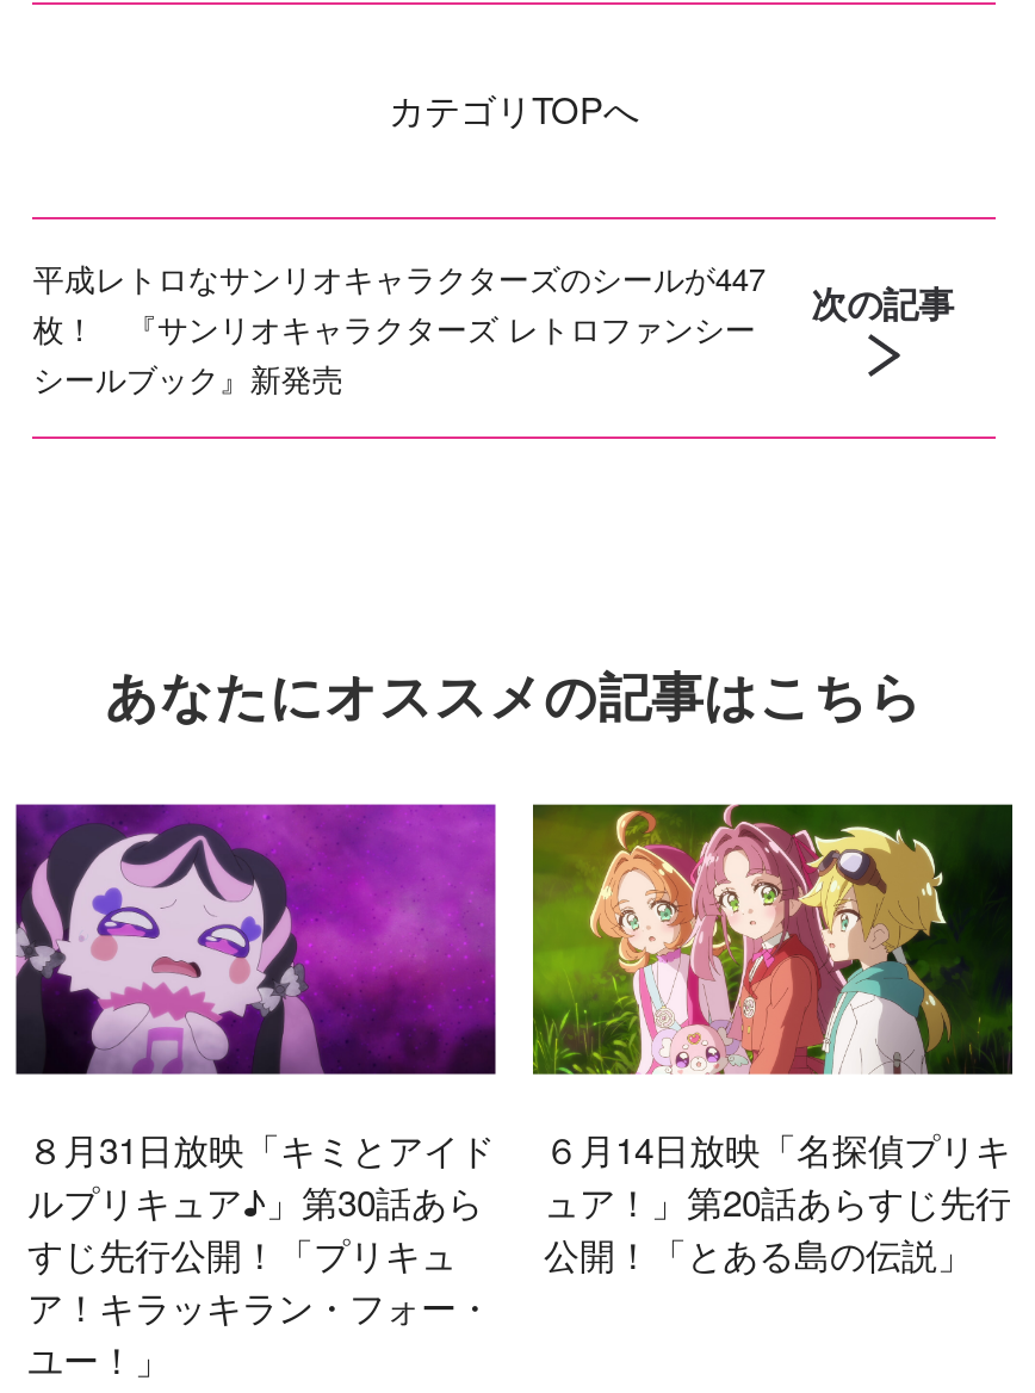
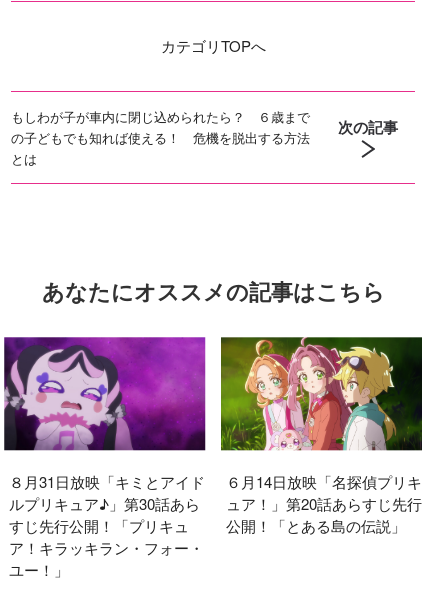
[33,255,765,400] 平成レトロなサンリオキャラクターズのシールが447 | 枚！ 『サンリオキャラクターズ レトロファンシー | シールブック』新発売 -> [11,107,310,168] もしわが子が車内に閉じ込められたら？ ６歳まで | の子どもでも知れば使える！ 危機を脱出する方法 | とは

